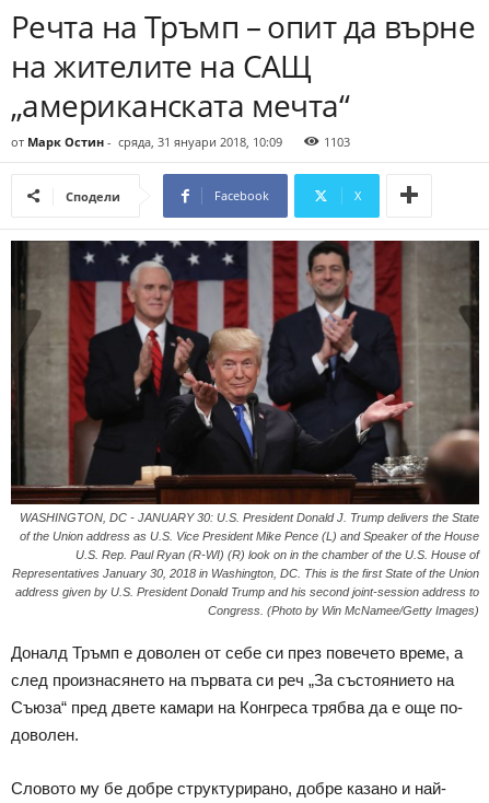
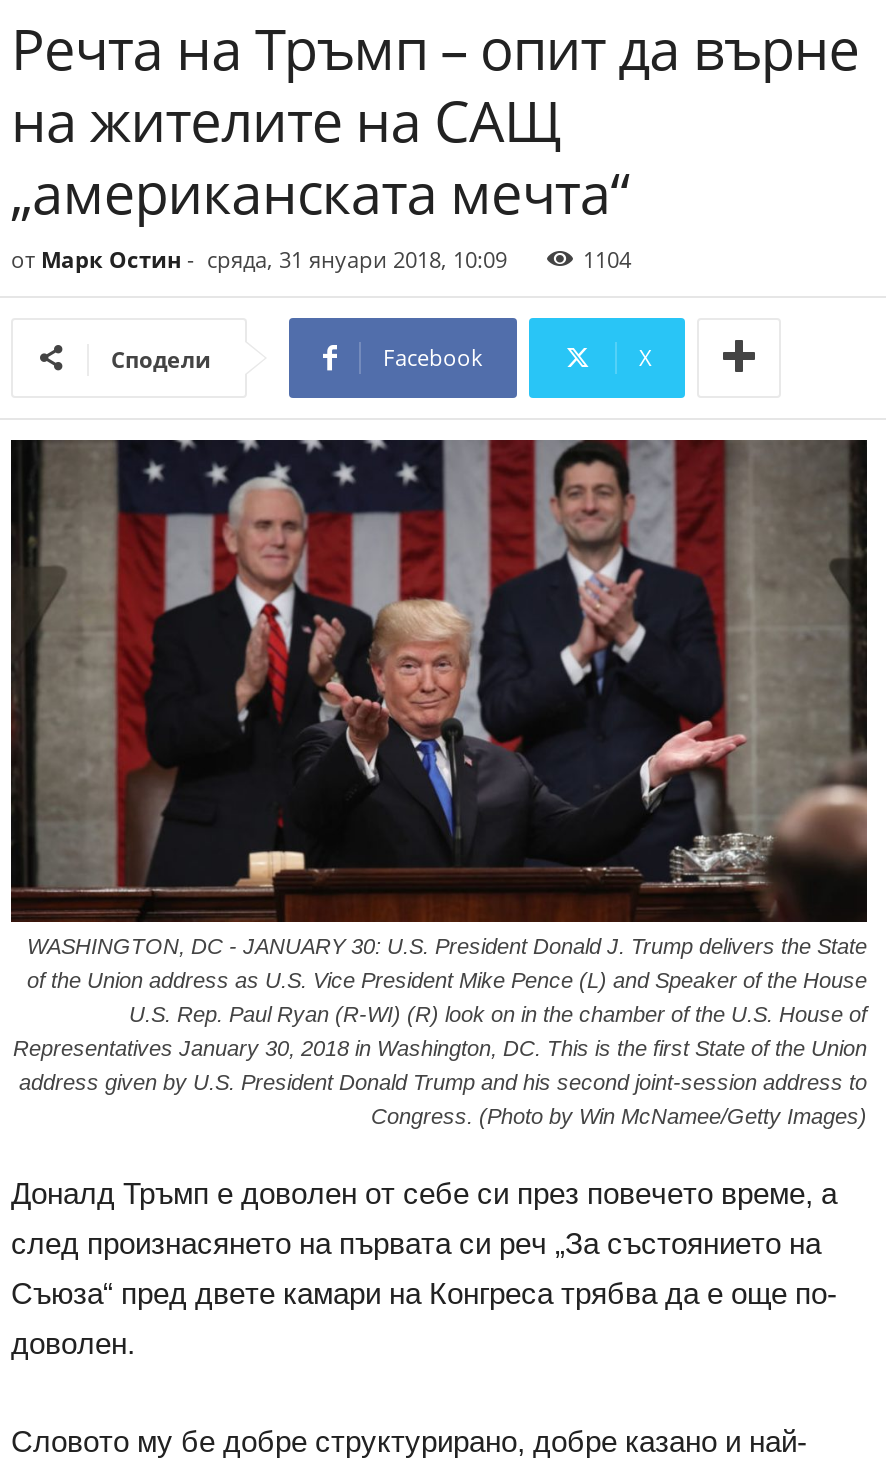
[324,133,350,150] 1103 -> [583,244,631,274] 1104

